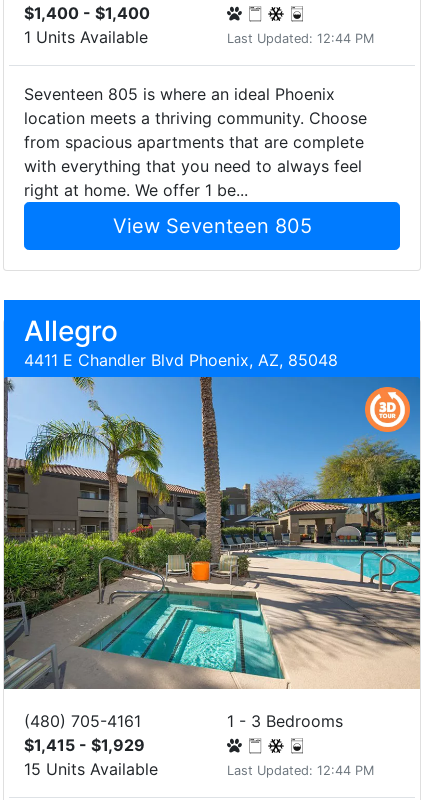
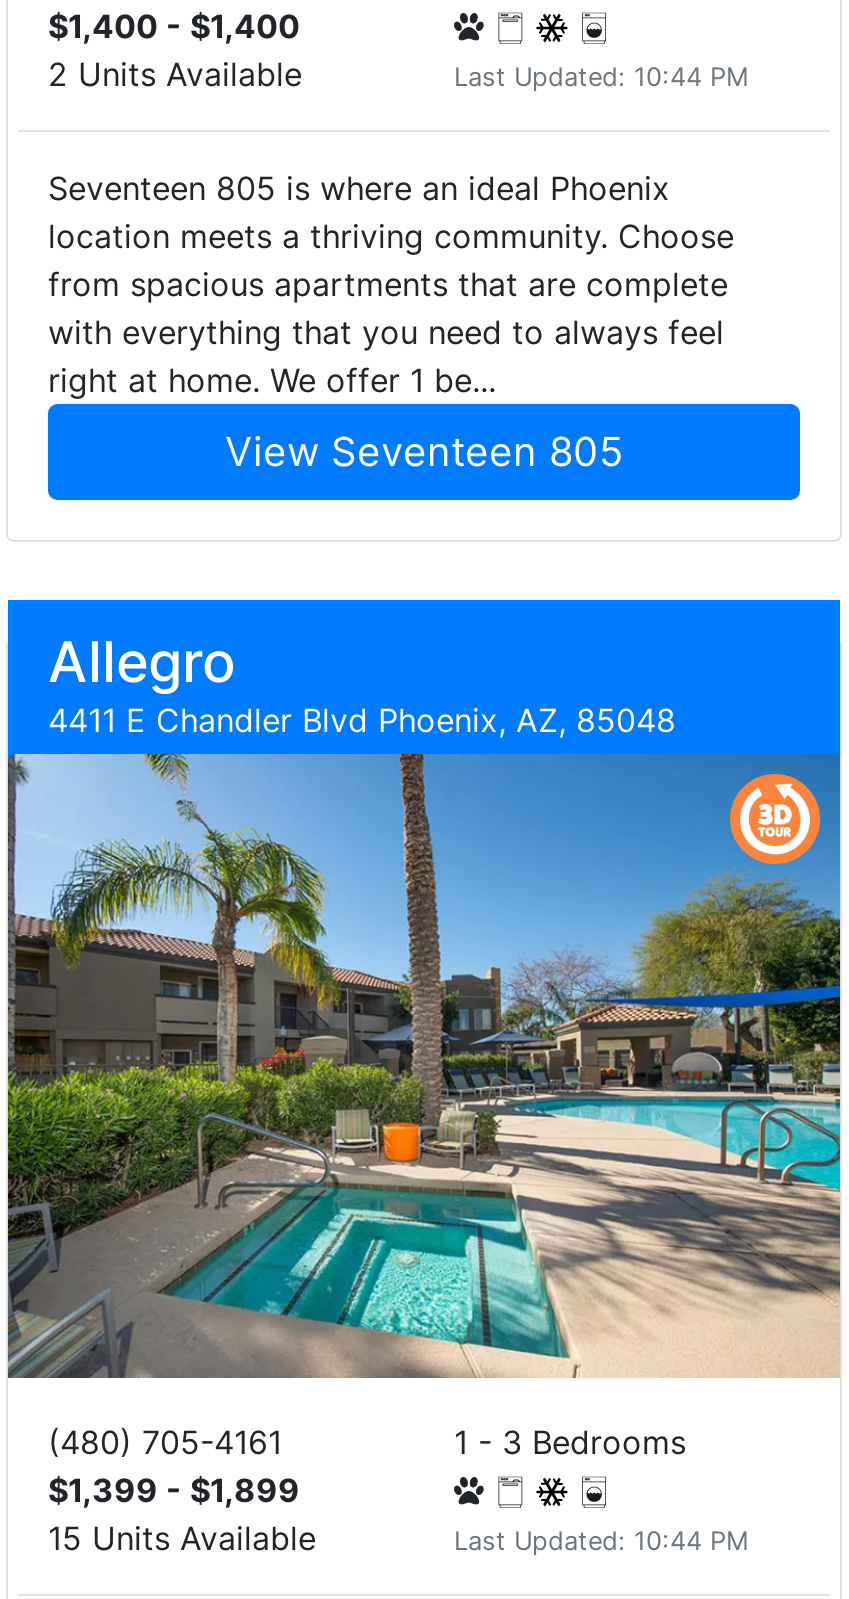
[24,27,148,47] 1 Units Available -> [48,54,302,94] 2 Units Available
[227,31,374,46] Last Updated: 12:44 PM -> [454,62,748,92] Last Updated: 10:44 PM
[24,735,145,755] $1,415 - $1,929 -> [48,1470,300,1510] $1,399 - $1,899
[227,763,374,778] Last Updated: 12:44 PM -> [454,1526,748,1556] Last Updated: 10:44 PM

